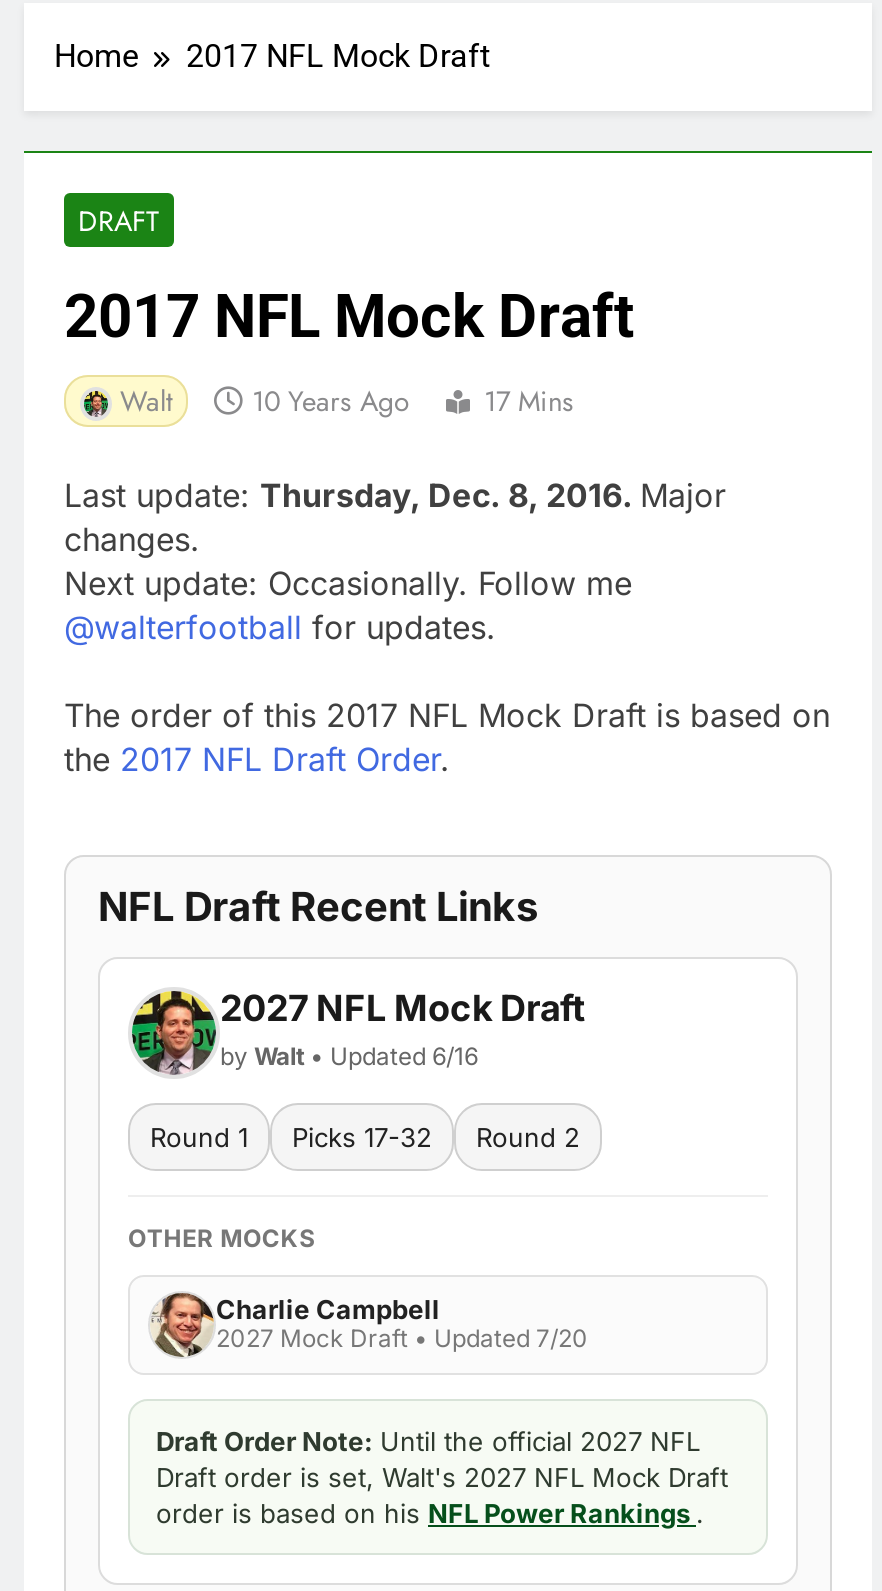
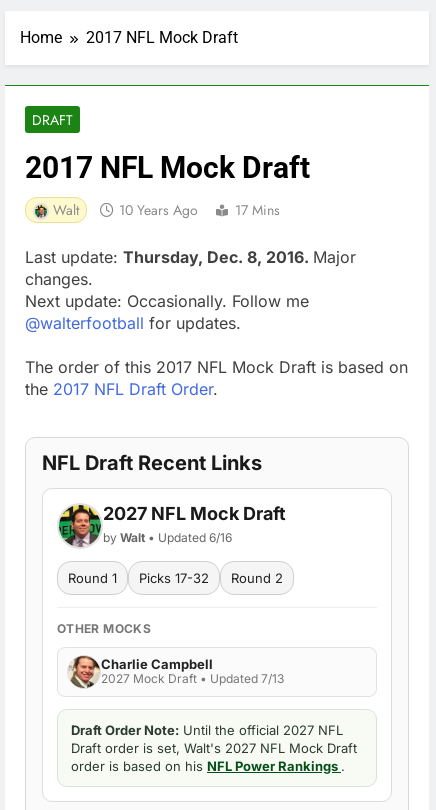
[216,1323,588,1353] 2027 Mock Draft • Updated 7/20 -> [101,671,284,686] 2027 Mock Draft • Updated 7/13

